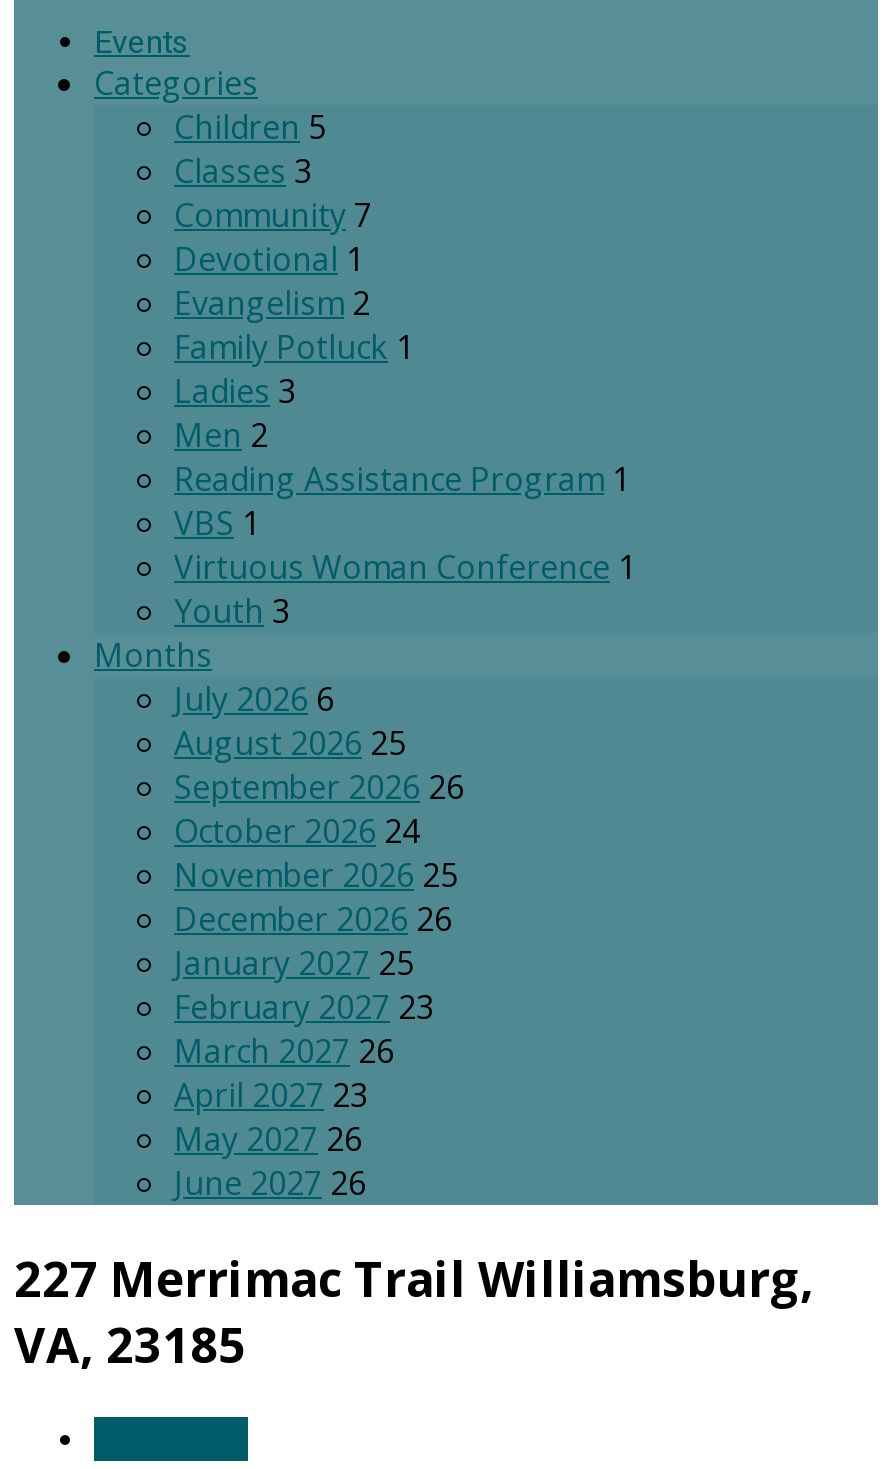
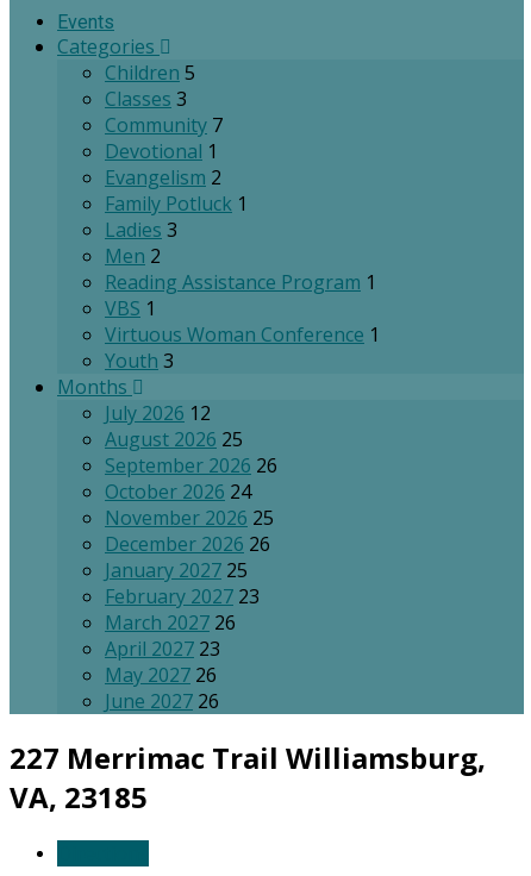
[174,677,334,721] July 2026 6 -> [105,400,211,426] July 2026 12

